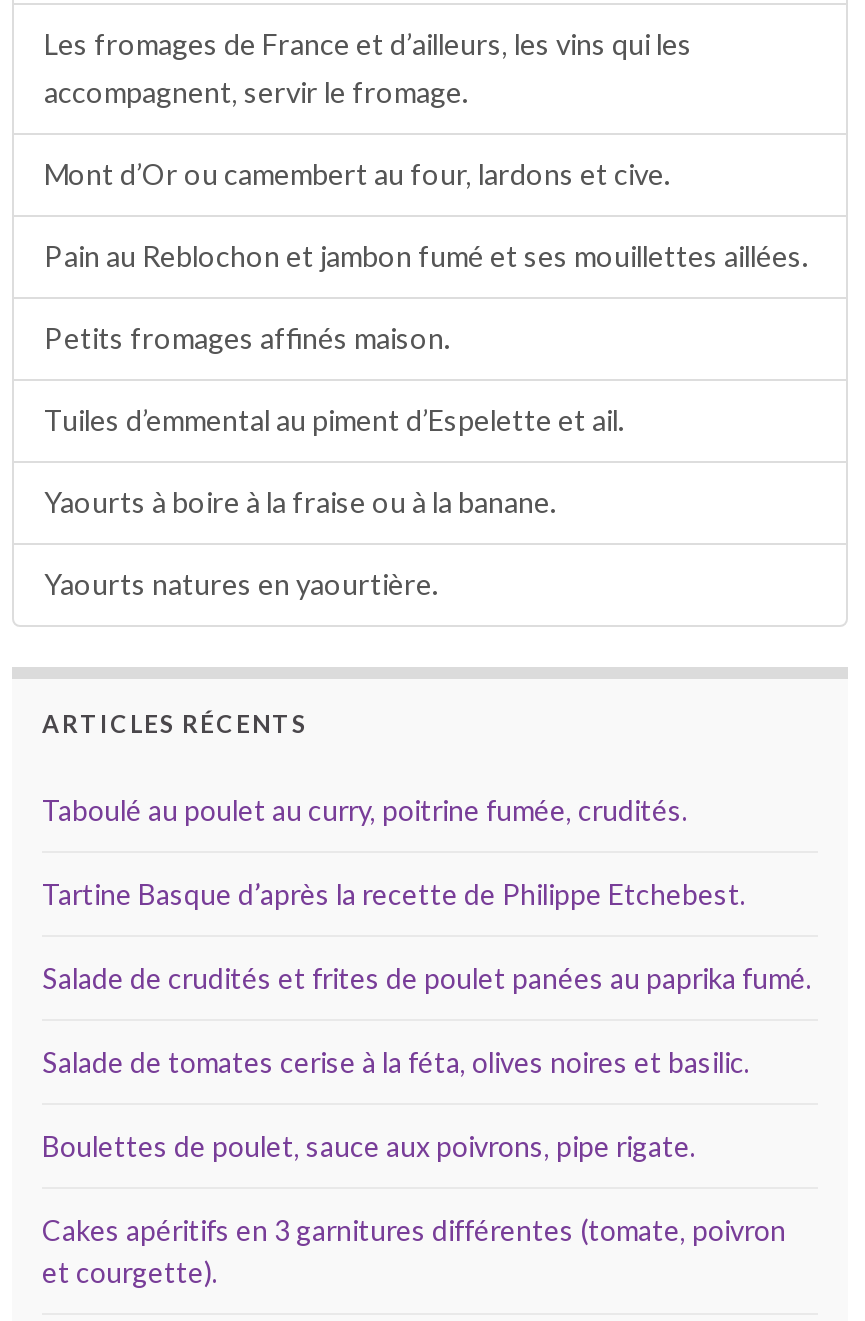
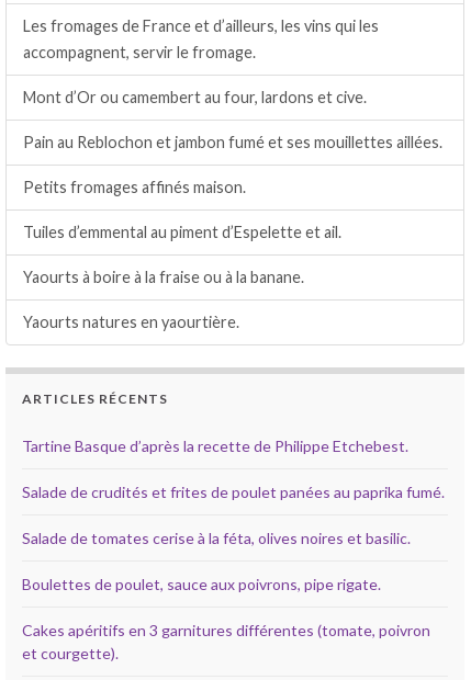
[42,794,688,828] Taboulé au poulet au curry, poitrine fumée, crudités. -> none

